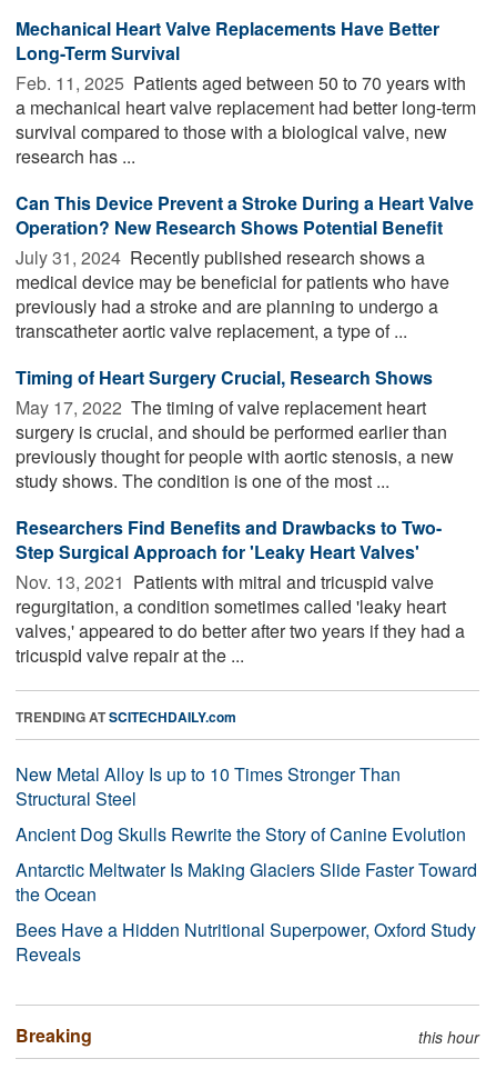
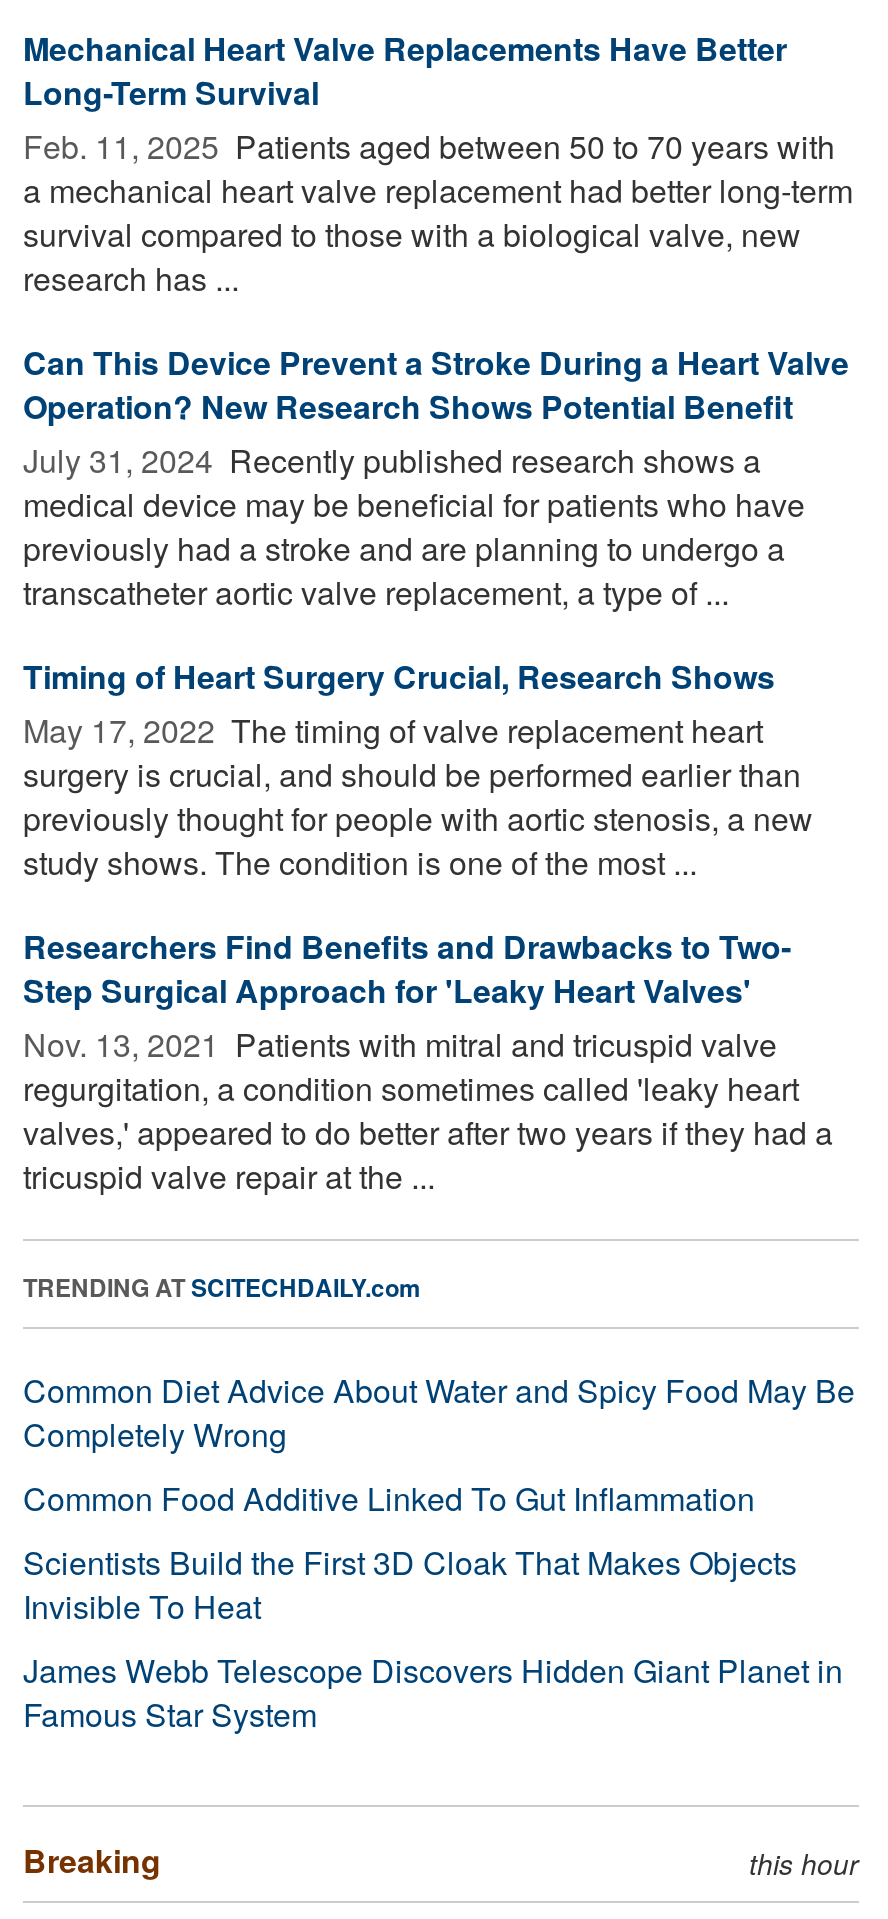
[16,761,477,967] New Metal Alloy Is up to 10 Times Stronger Than | Structural Steel | Ancient Dog Skulls Rewrite the Story of Canine Evolution | Antarctic Meltwater Is Making Glaciers Slide Faster Toward | the Ocean | Bees Have a Hidden Nutritional Superpower, Oxford Study | Reveals -> [23,1367,855,1737] Common Diet Advice About Water and Spicy Food May Be | Completely Wrong | Common Food Additive Linked To Gut Inflammation | Scientists Build the First 3D Cloak That Makes Objects | Invisible To Heat | James Webb Telescope Discovers Hidden Giant Planet in | Famous Star System

